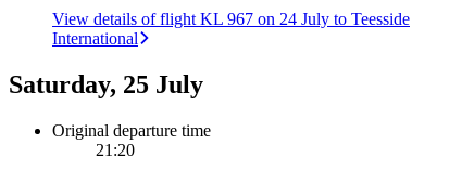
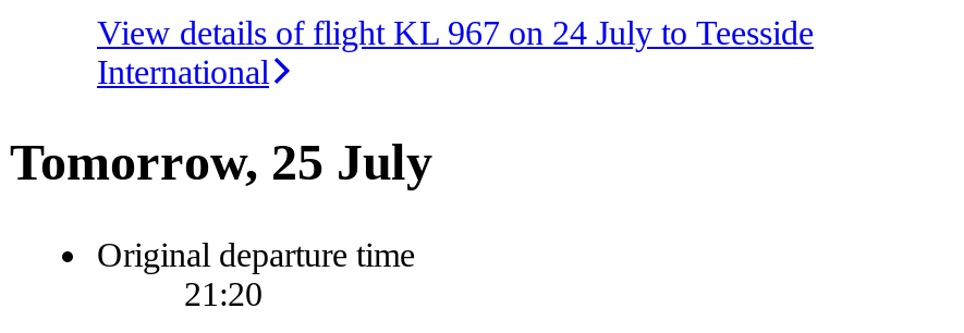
[9,70,203,98] Saturday, 25 July -> [10,135,432,191] Tomorrow, 25 July

